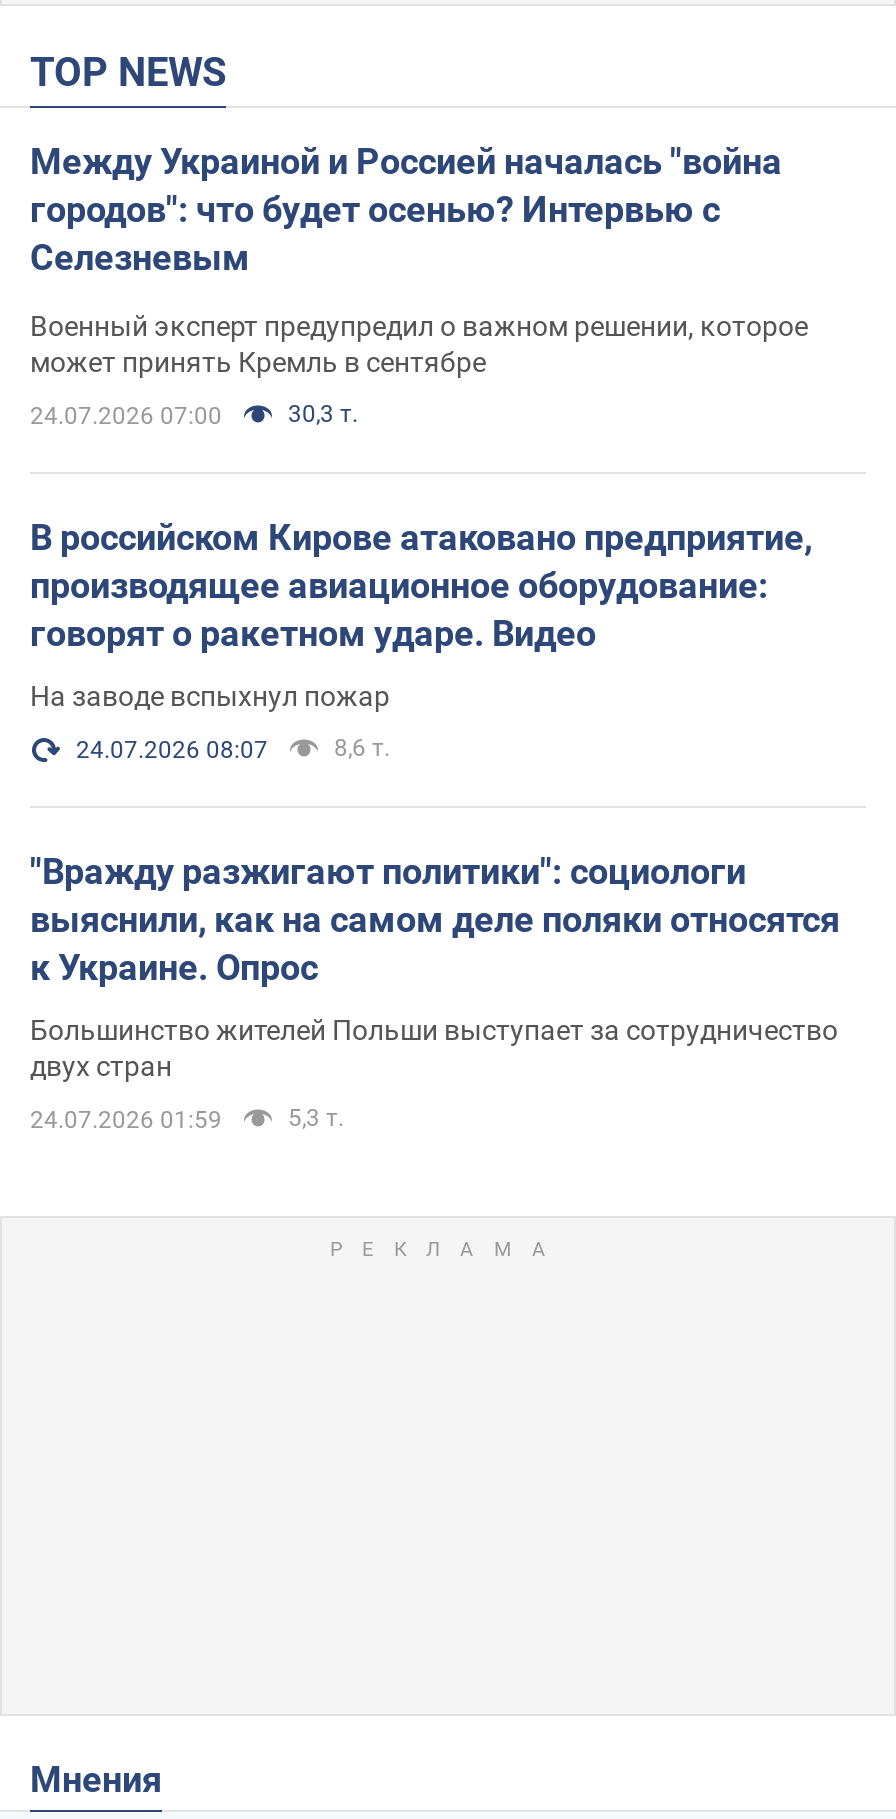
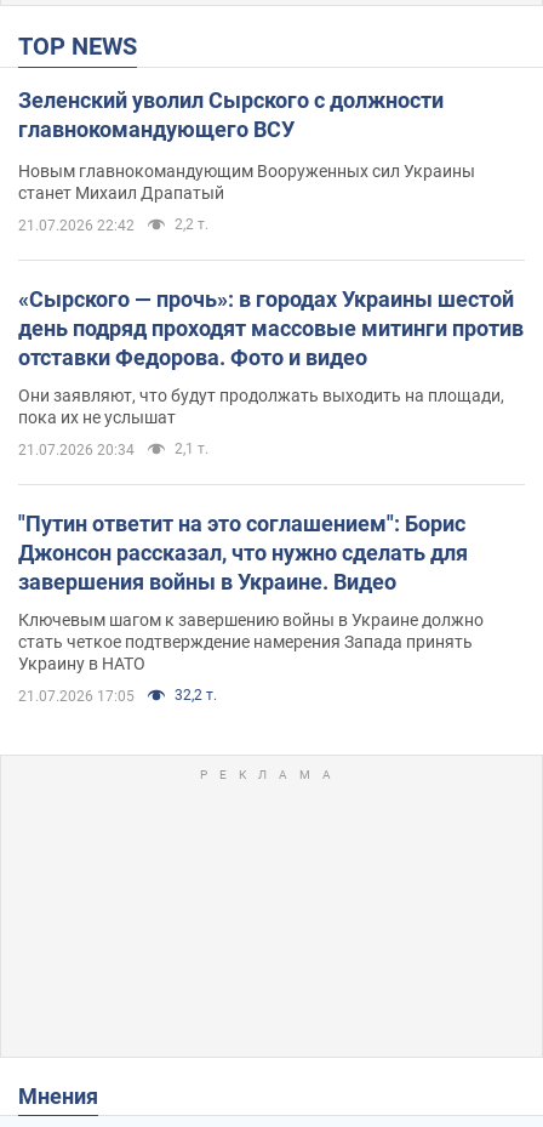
[30,140,782,278] Между Украиной и Россией началась "война | городов": что будет осенью? Интервью с | Селезневым -> [18,88,444,142] Зеленский уволил Сырского с должности | главнокомандующего ВСУ
[30,310,808,378] Военный эксперт предупредил о важном решении, которое | может принять Кремль в сентябре -> [18,162,475,203] Новым главнокомандующим Вооруженных сил Украины | станет Михаил Драпатый
[30,400,358,430] 24.07.2026 07:00 | 30,3 т. -> [18,216,208,234] 21.07.2026 22:42 | 2,2 т.
[30,516,812,654] В российском Кирове атаковано предприятие, | производящее авиационное оборудование: | говорят о ракетном ударе. Видео -> [18,287,524,370] «Сырского — прочь»: в городах Украины шестой | день подряд проходят массовые митинги против | отставки Федорова. Фото и видео
[30,680,390,712] На заводе вспыхнул пожар -> [18,386,504,427] Они заявляют, что будут продолжать выходить на площади, | пока их не услышат
[76,734,390,764] 24.07.2026 08:07 | 8,6 т. -> [18,441,208,459] 21.07.2026 20:34 | 2,1 т.
[30,850,840,988] "Вражду разжигают политики": социологи | выяснили, как на самом деле поляки относятся | к Украине. Опрос -> [18,511,468,595] "Путин ответит на это соглашением": Борис | Джонсон рассказал, что нужно сделать для | завершения войны в Украине. Видео
[30,1014,838,1082] Большинство жителей Польши выступает за сотрудничество | двух стран -> [18,610,484,674] Ключевым шагом к завершению войны в Украине должно | стать четкое подтверждение намерения Запада принять | Украину в НАТО
[30,1104,344,1134] 24.07.2026 01:59 | 5,3 т. -> [18,687,217,705] 21.07.2026 17:05 | 32,2 т.

